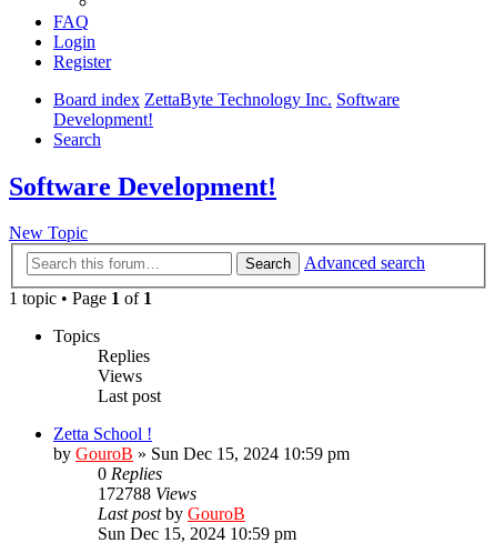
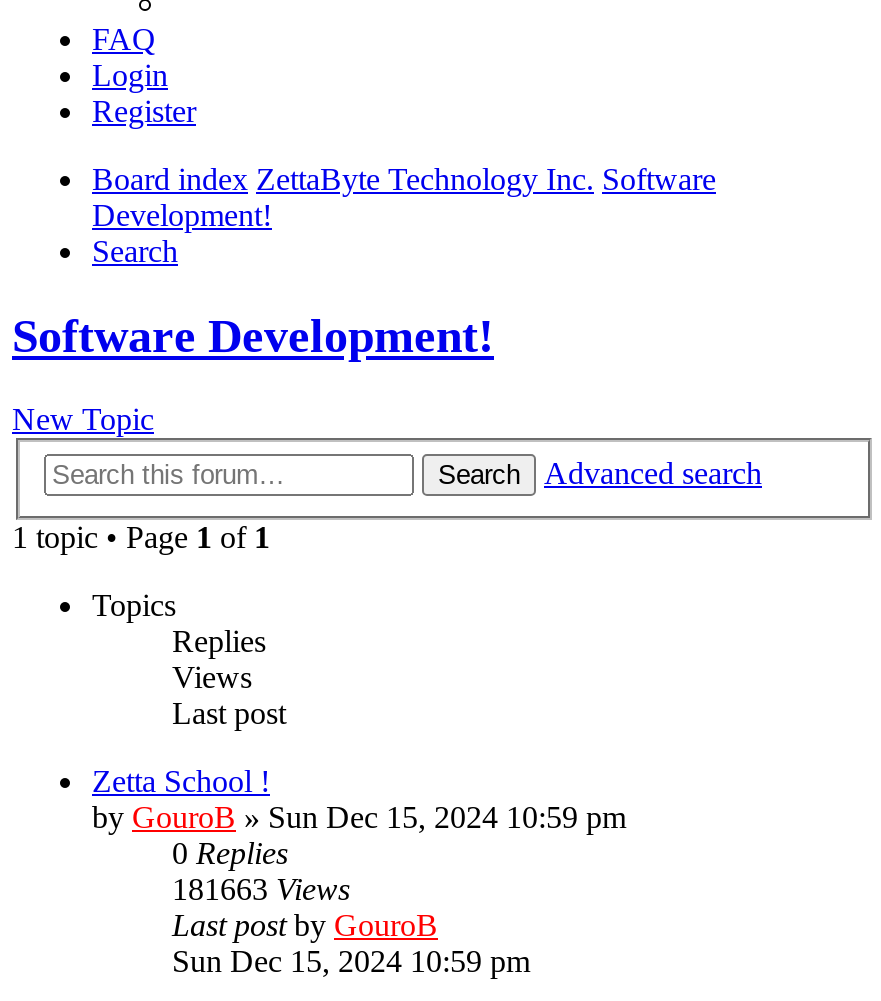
[98,484,196,503] 172788 Views -> [172,872,350,906] 181663 Views

